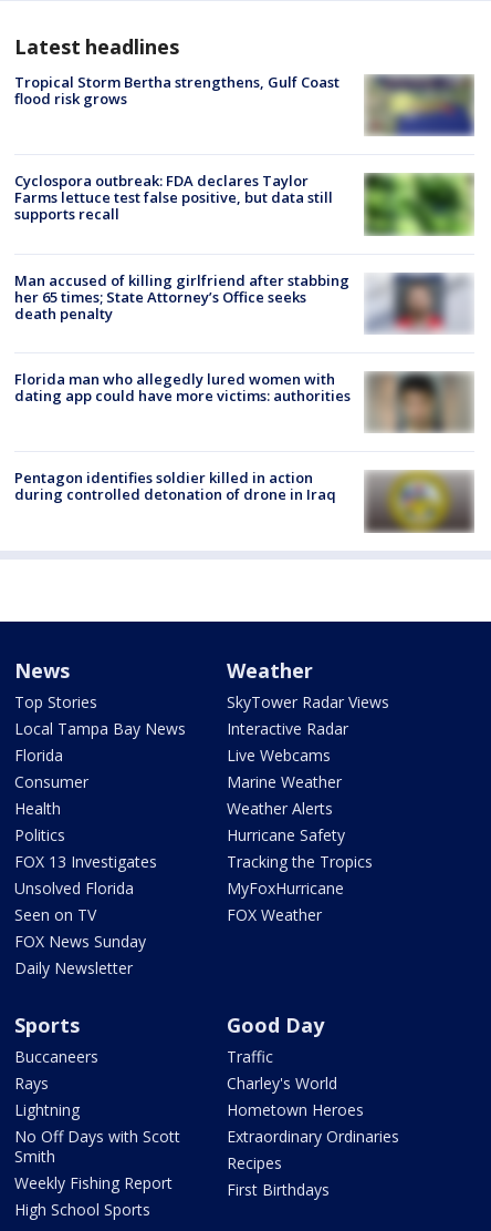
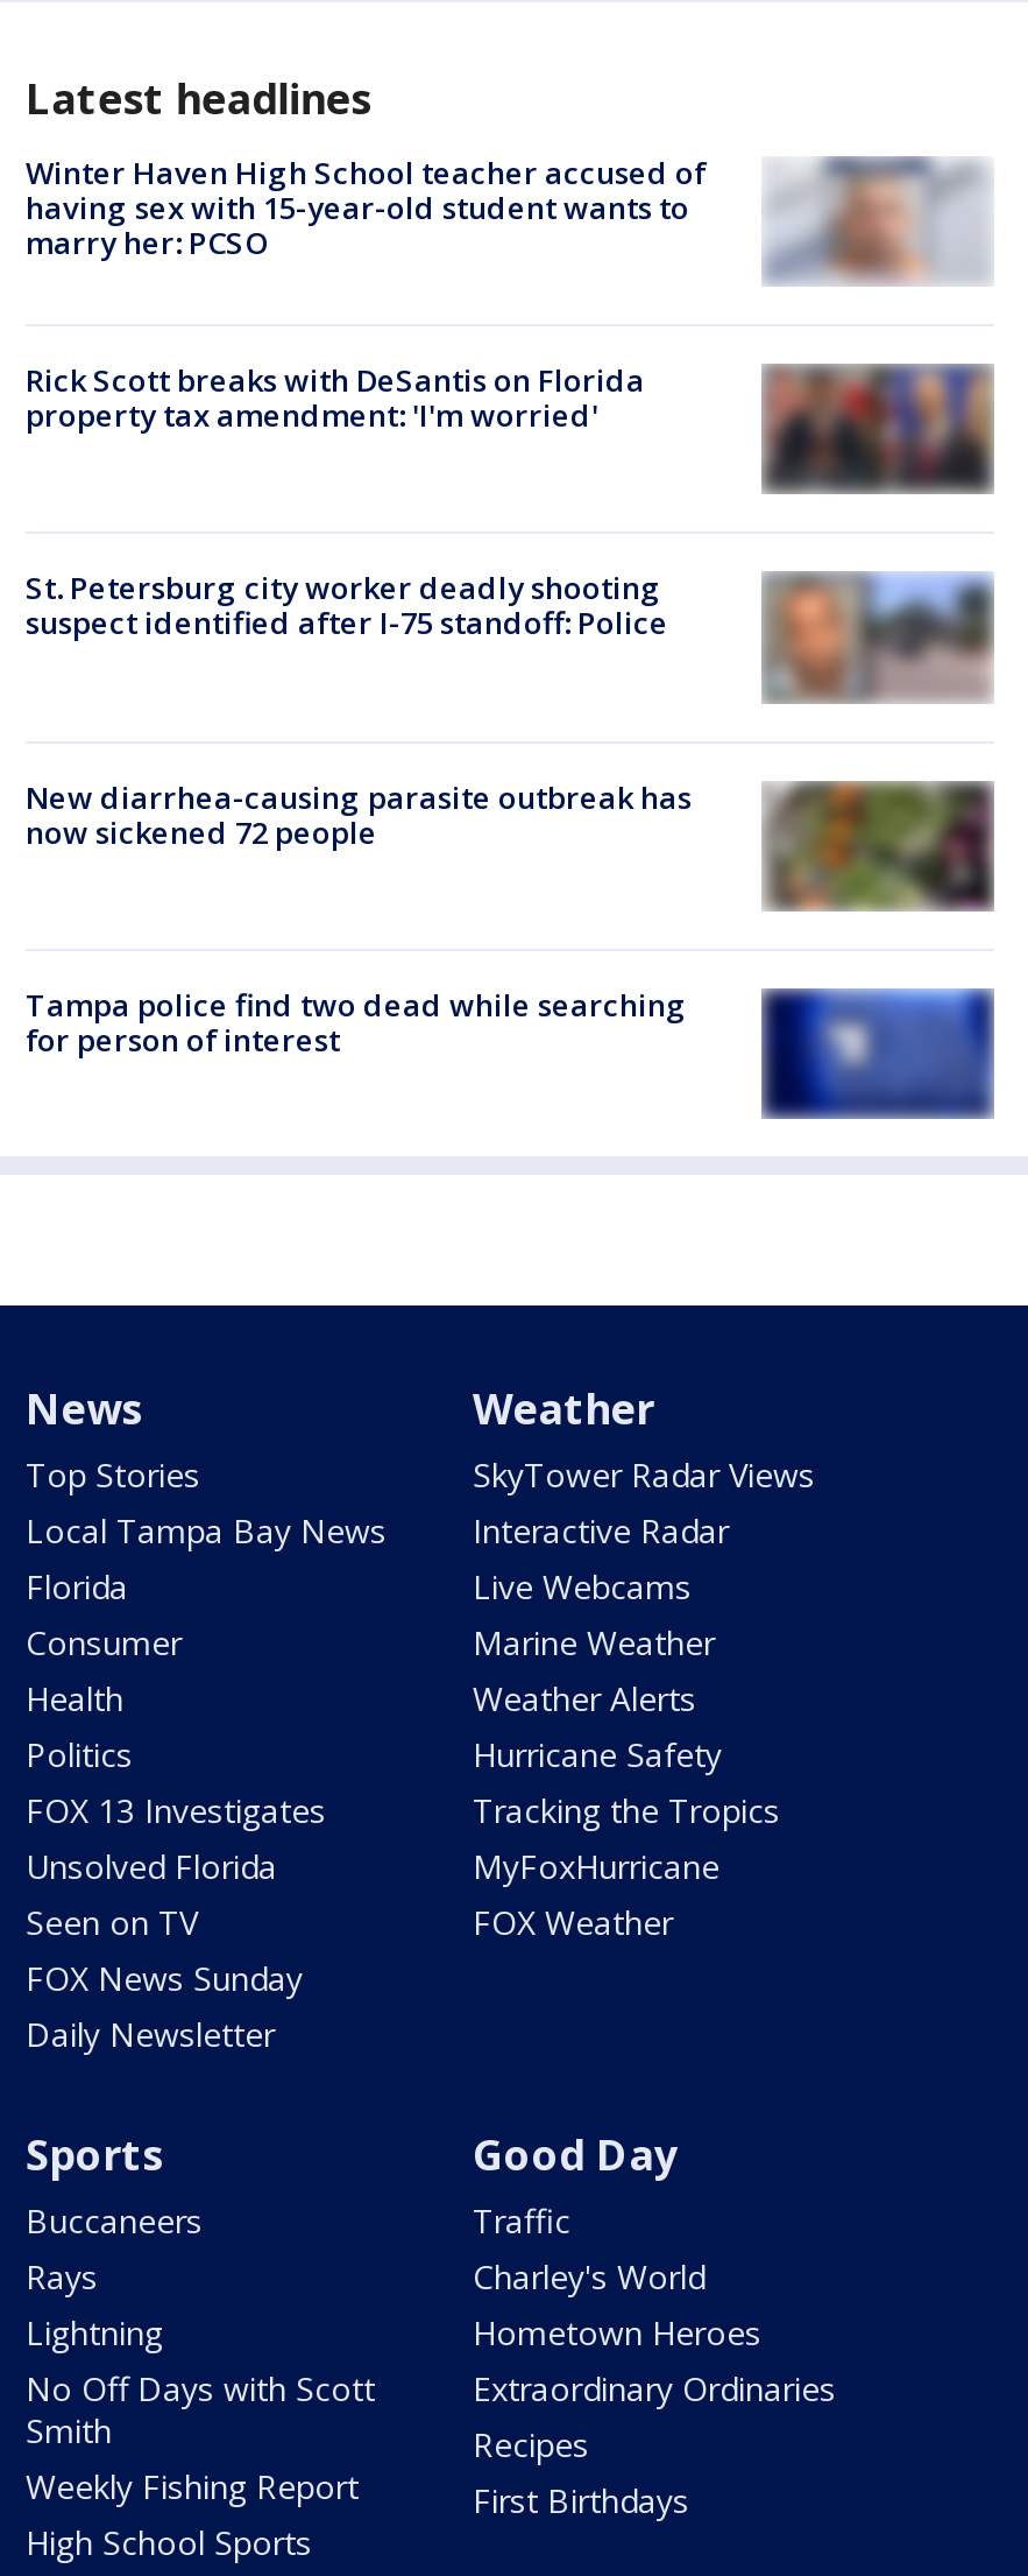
[14,72,474,136] [image] | Tropical Storm Bertha strengthens, Gulf Coast | flood risk grows -> [26,152,992,284] [image] | Winter Haven High School teacher accused of | having sex with 15-year-old student wants to | marry her: PCSO
[14,171,333,224] Cyclospora outbreak: FDA declares Taylor | Farms lettuce test false positive, but data still | supports recall -> [26,360,645,437] Rick Scott breaks with DeSantis on Florida | property tax amendment: 'I'm worried'
[365,173,473,236] [image] -> [761,364,994,494] [image]
[14,270,473,334] [image] | Man accused of killing girlfriend after stabbing | her 65 times; State Attorney’s Office seeks | death penalty -> [26,568,994,704] [image] | St. Petersburg city worker deadly shooting | suspect identified after I-75 standoff: Police
[14,369,473,432] [image] | Florida man who allegedly lured women with | dating app could have more victims: authorities -> [26,776,994,912] [image] | New diarrhea-causing parasite outbreak has | now sickened 72 people
[14,468,474,533] [image] | Pentagon identifies soldier killed in action | during controlled detonation of drone in Iraq -> [26,984,994,1119] [image] | Tampa police find two dead while searching | for person of interest

